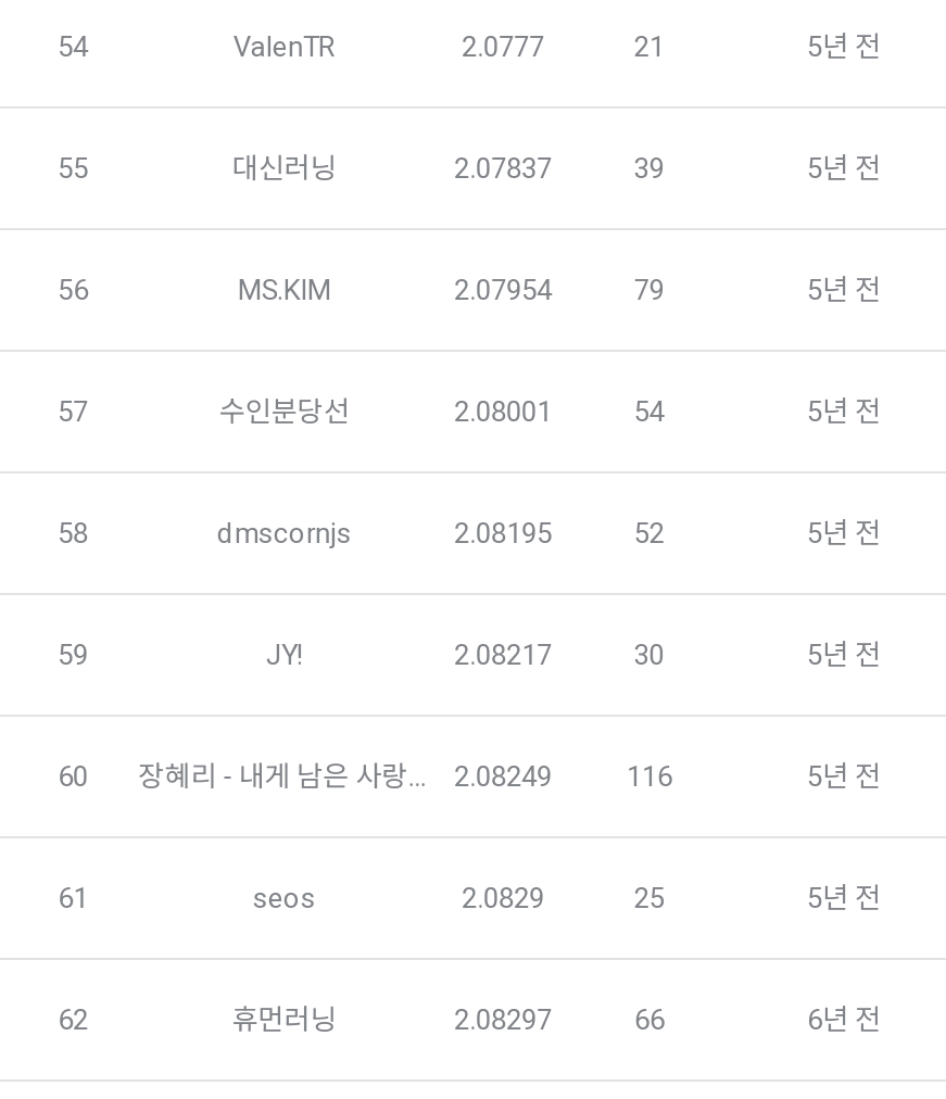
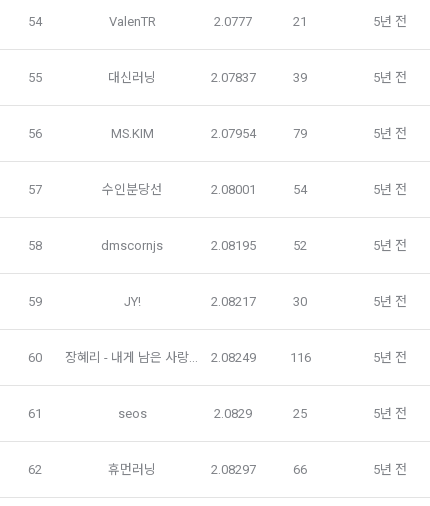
[807,1003,881,1036] 6년 전 -> [373,462,407,477] 5년 전

